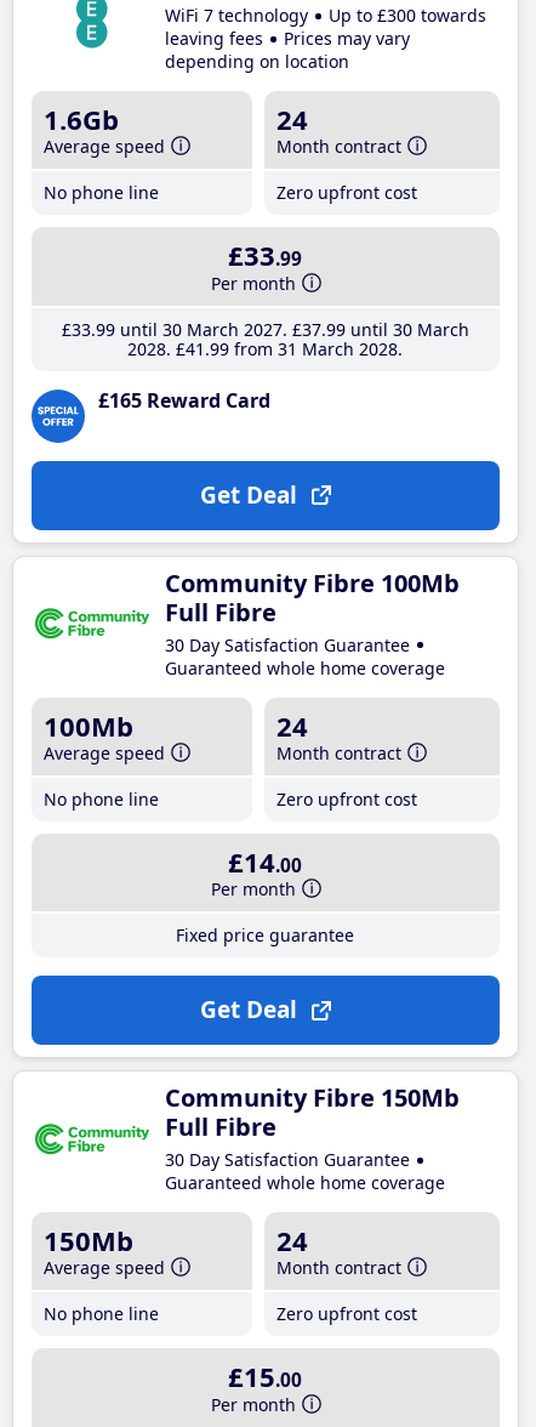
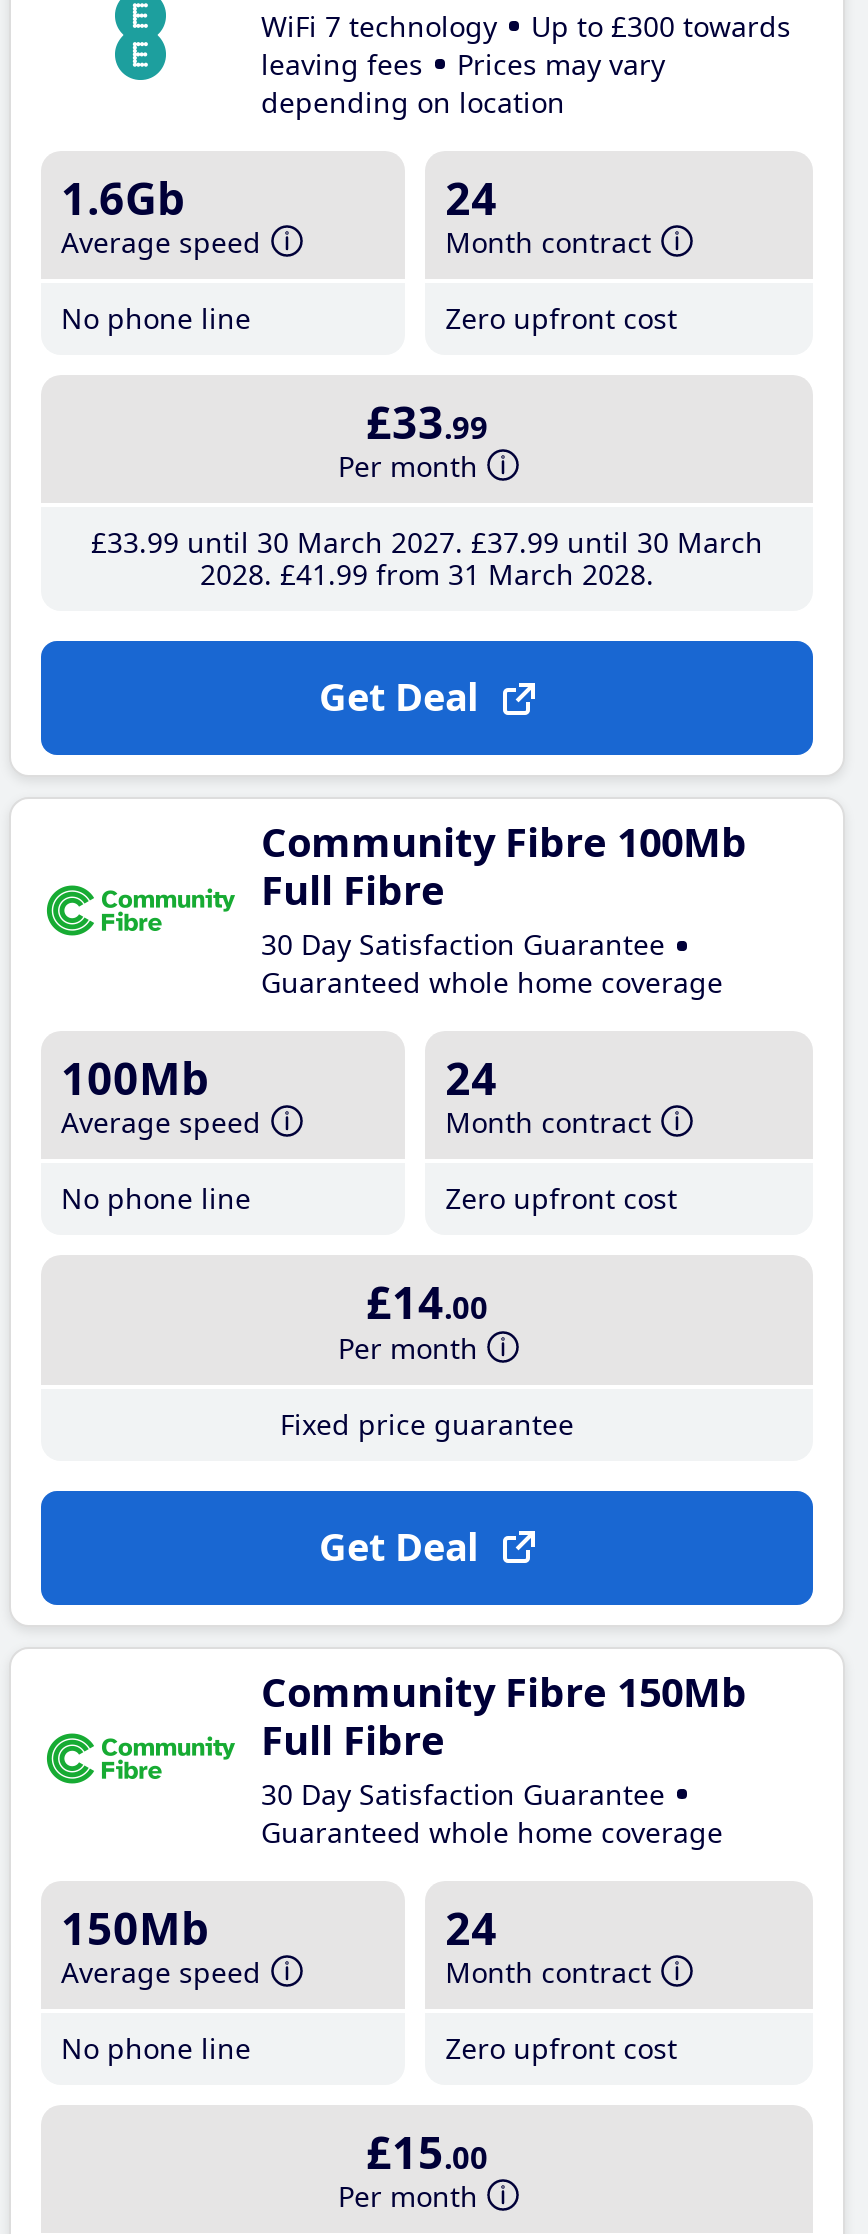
[30,386,270,444] [image] | £165 Reward Card -> none

